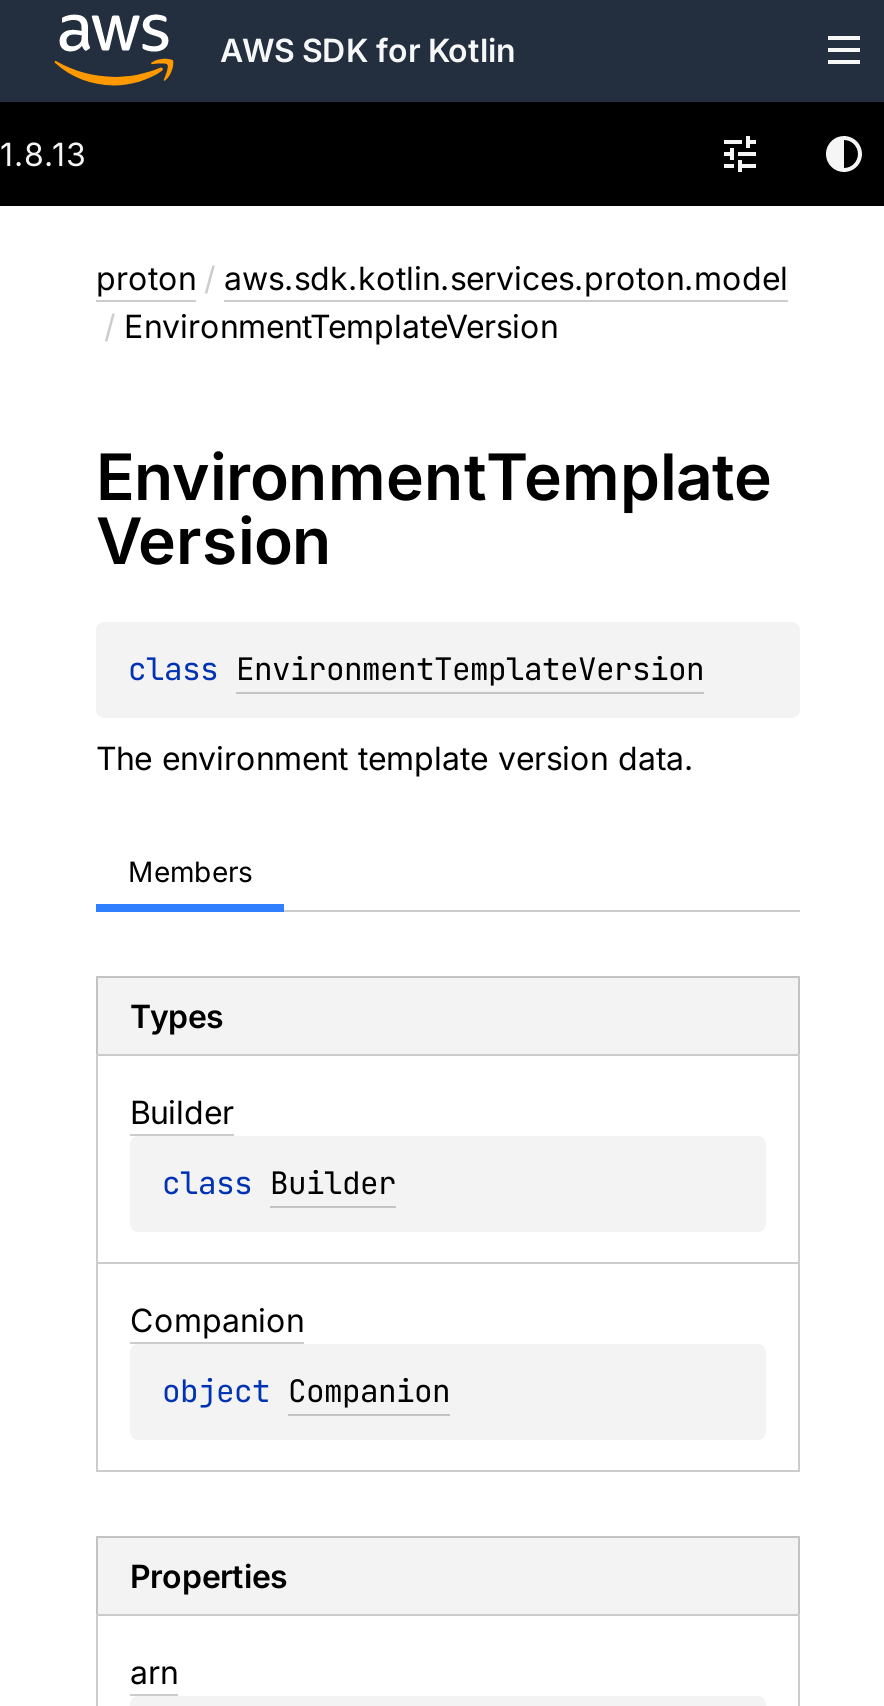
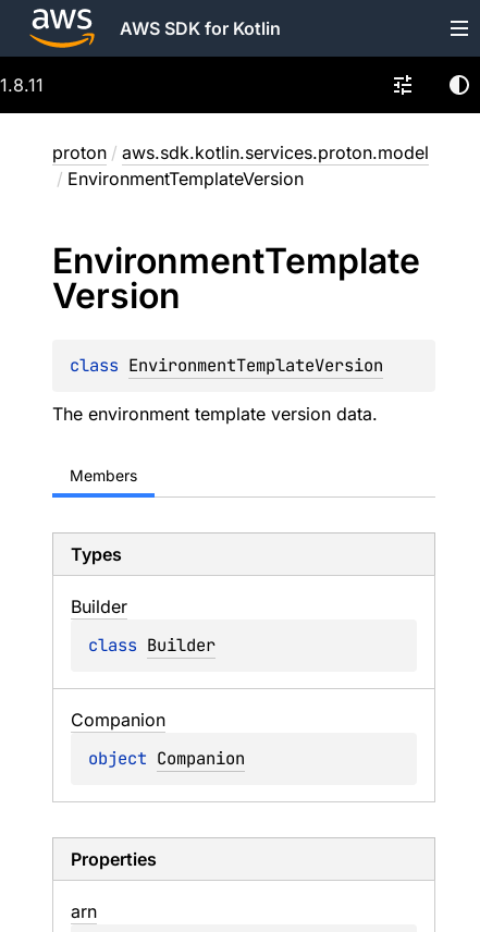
[0,134,86,174] 1.8.13 -> [0,74,44,96] 1.8.11

